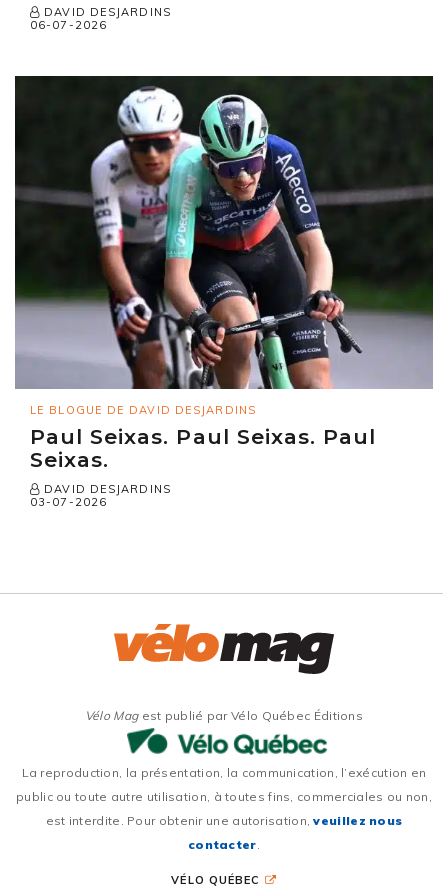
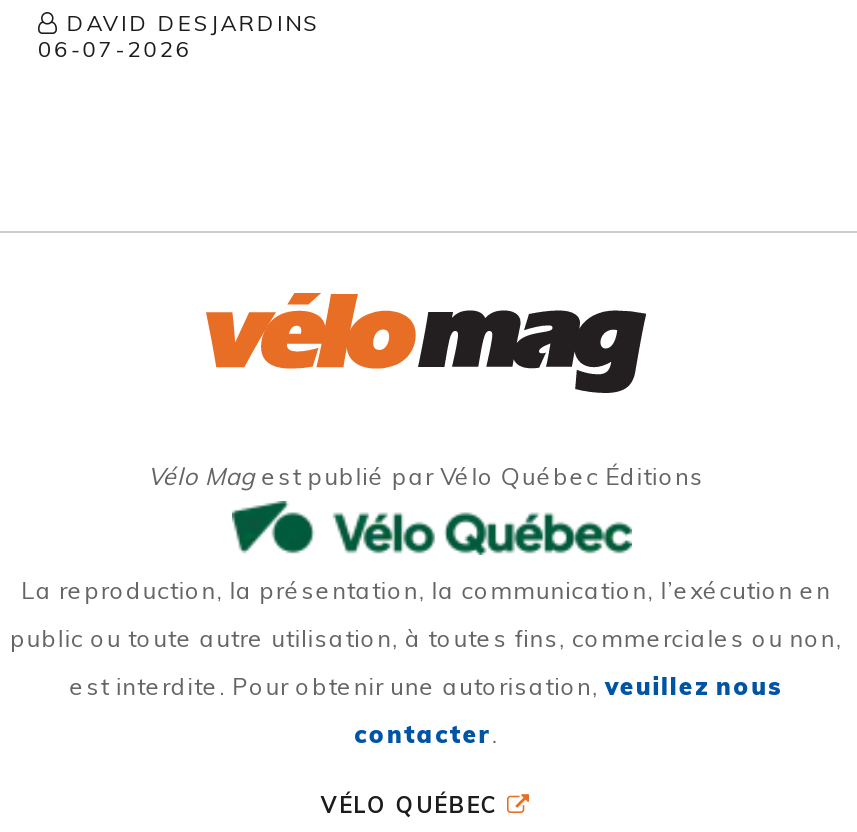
[14,75,434,509] [image] | LE BLOGUE DE DAVID DESJARDINS | Paul Seixas. Paul Seixas. Paul | Seixas. | DAVID DESJARDINS | 03-07-2026 -> none

